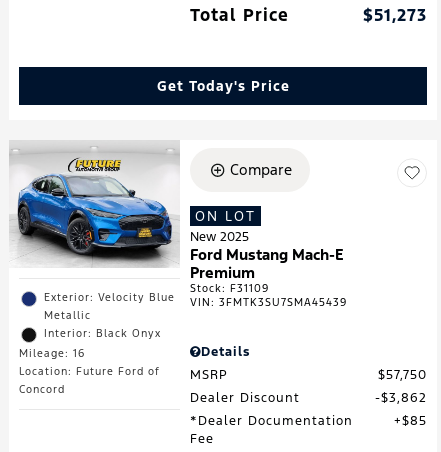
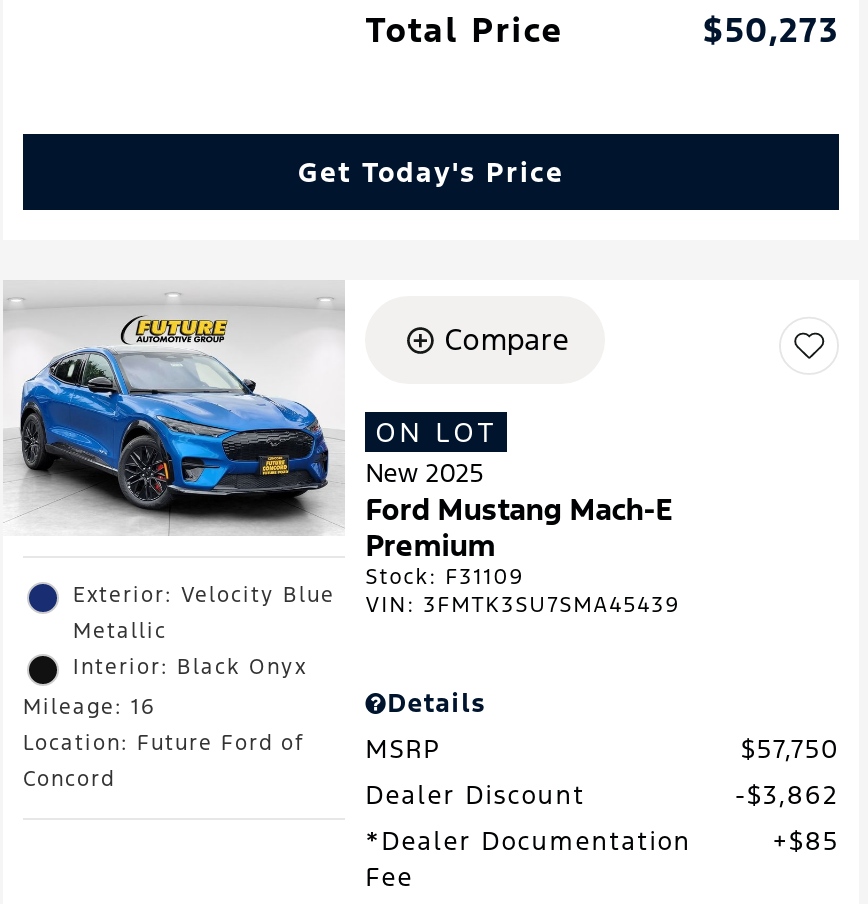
[363,4,427,26] $51,273 -> [703,8,839,52] $50,273

